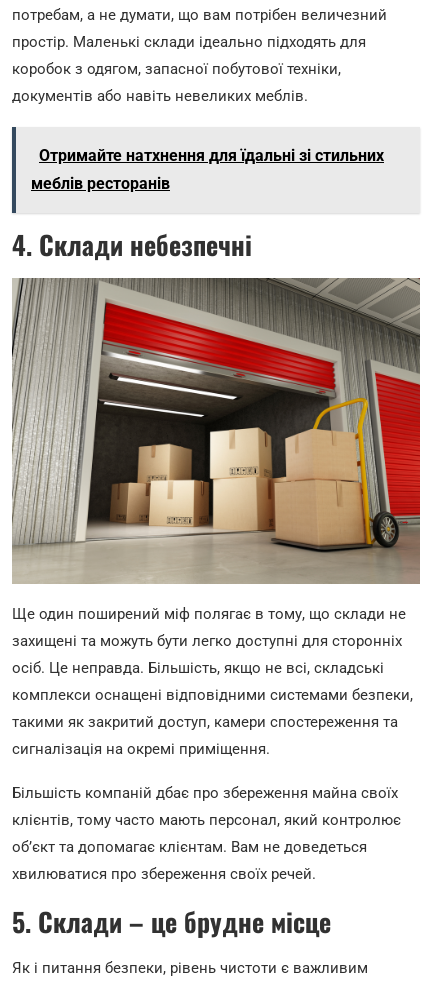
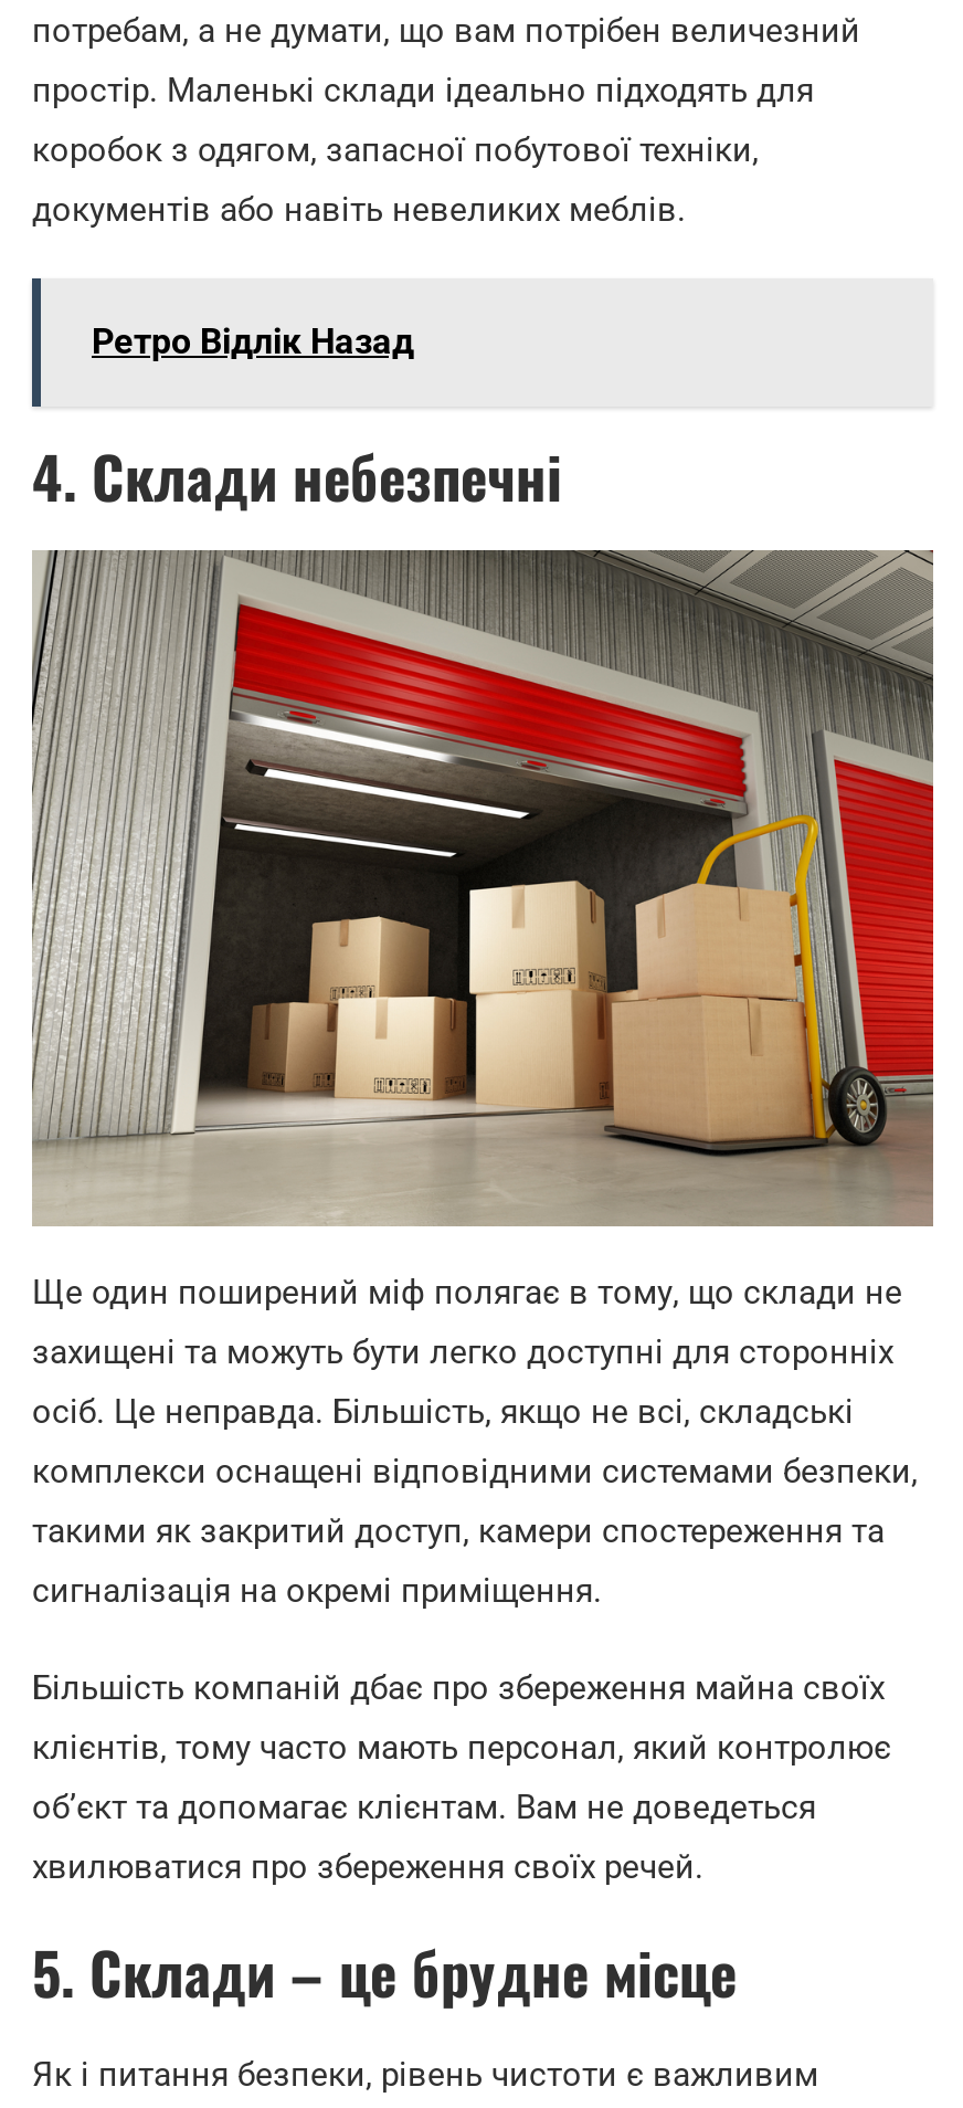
[31,146,384,193] Отримайте натхнення для їдальні зі стильних | меблів ресторанів -> [92,321,414,363] Ретро Відлік Назад

